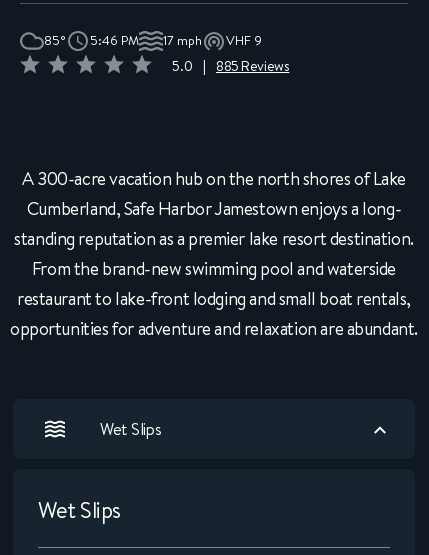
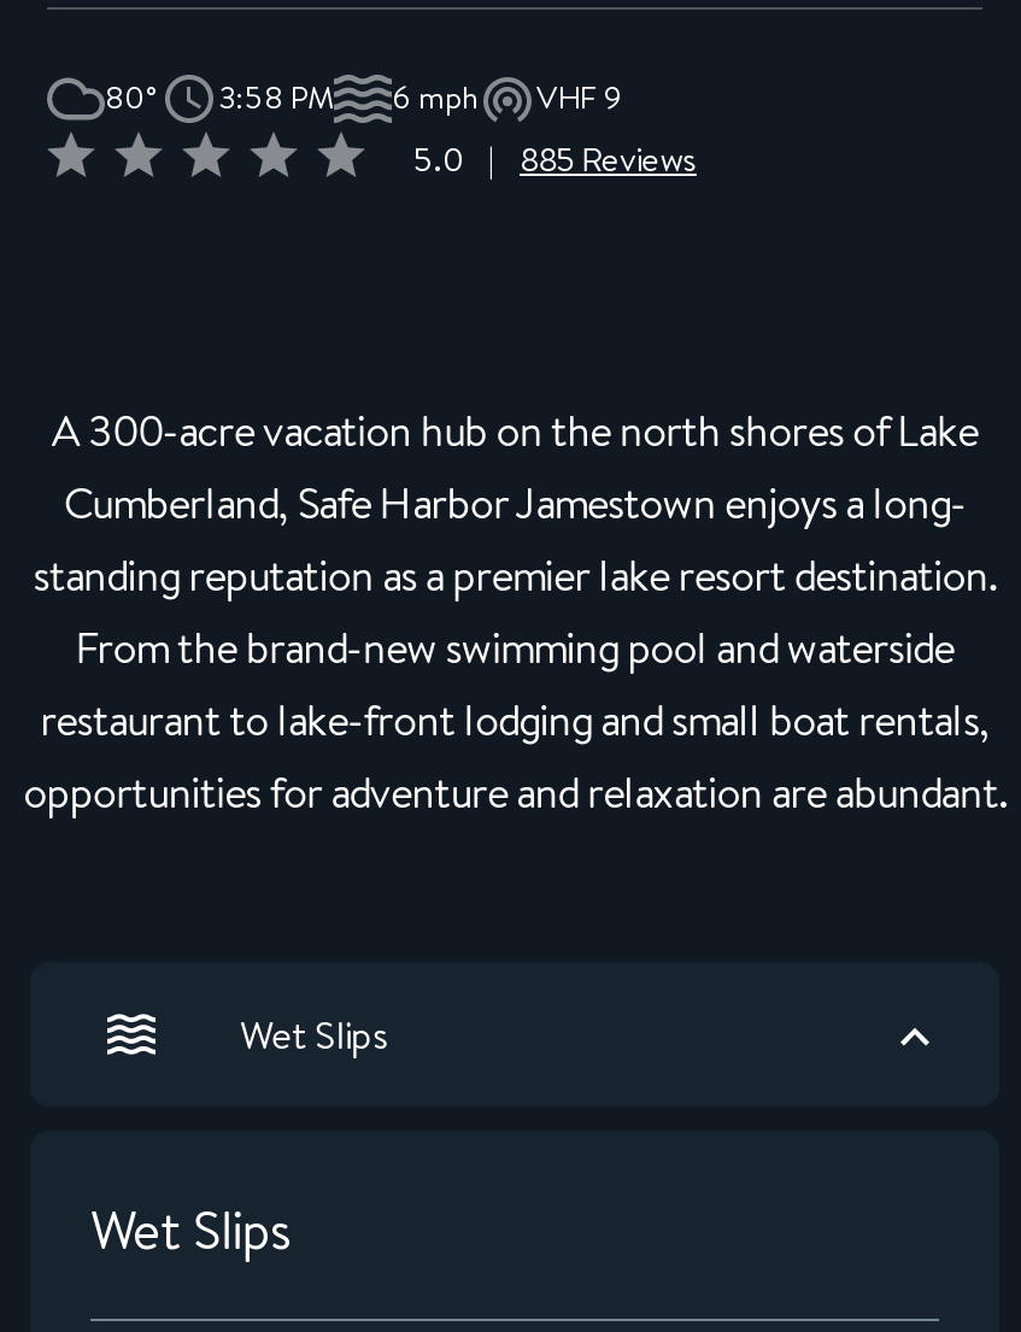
[44,32,66,49] 85° -> [105,78,160,119] 80°
[90,32,139,49] 5:46 PM -> [218,78,334,119] 3:58 PM
[163,32,202,49] 17 mph -> [392,78,479,119] 6 mph

